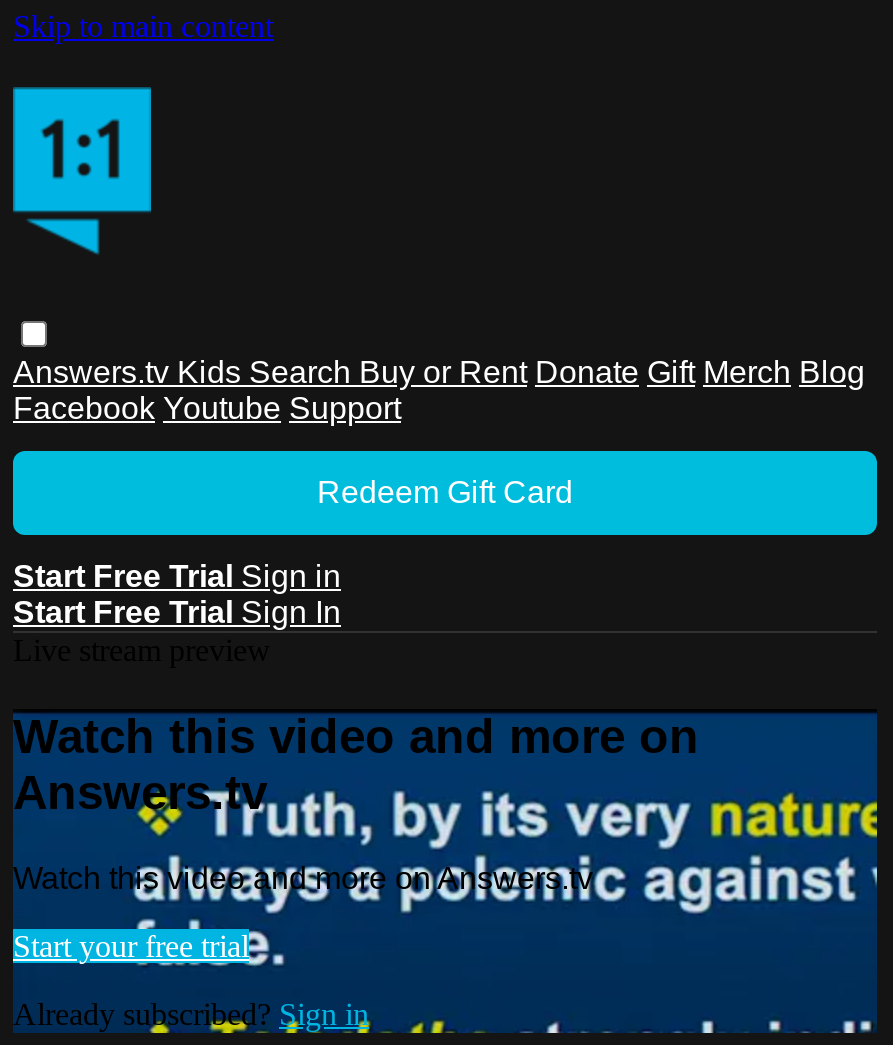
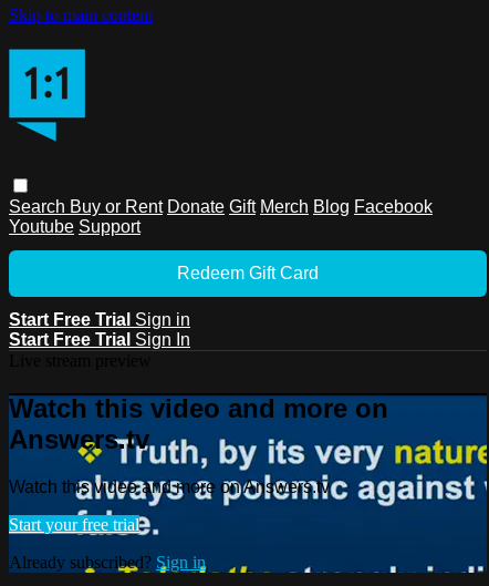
[13,355,865,425] Answers.tv Kids Search Buy or Rent Donate Gift Merch Blog | Facebook Youtube Support -> [9,197,433,236] Search Buy or Rent Donate Gift Merch Blog Facebook | Youtube Support

